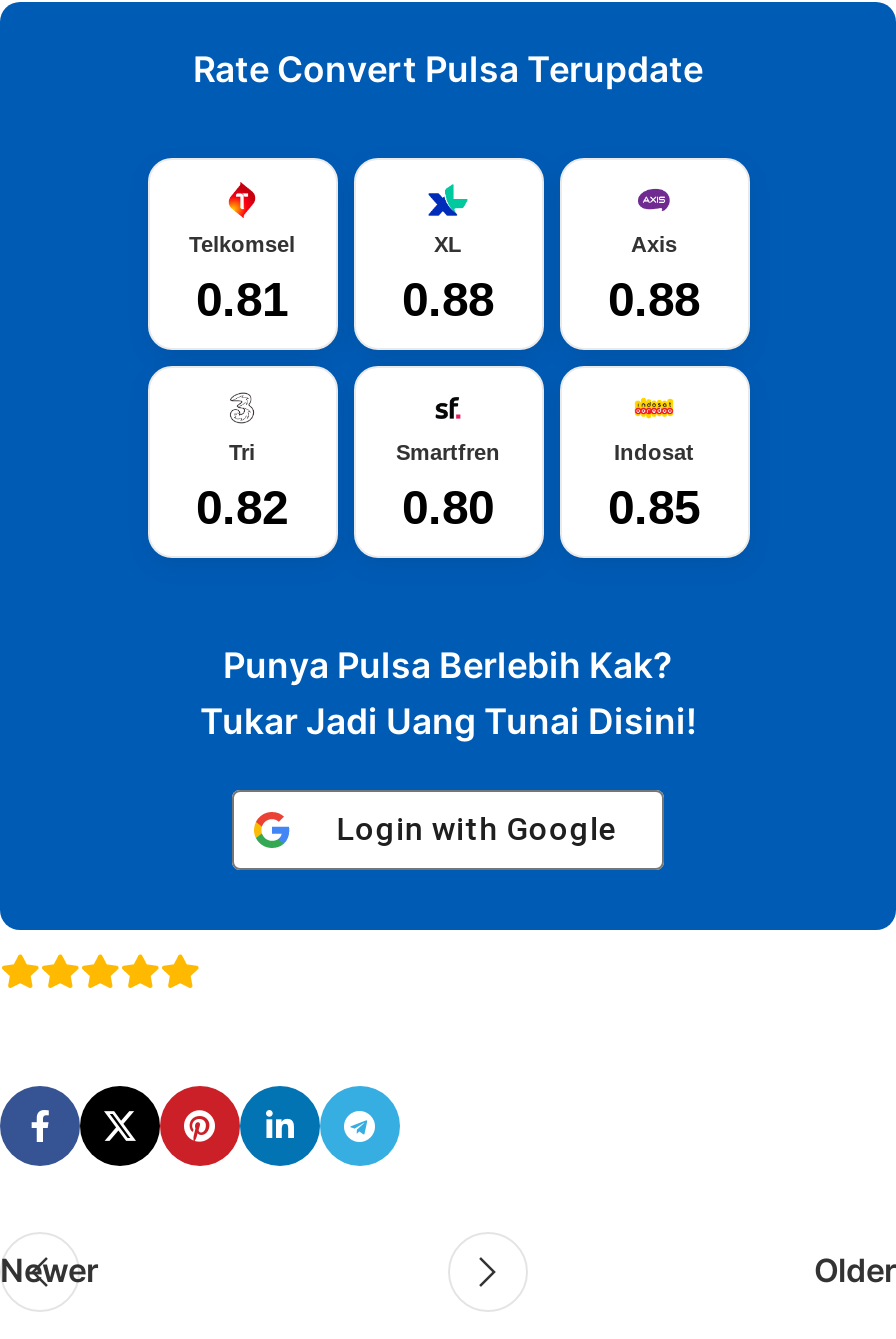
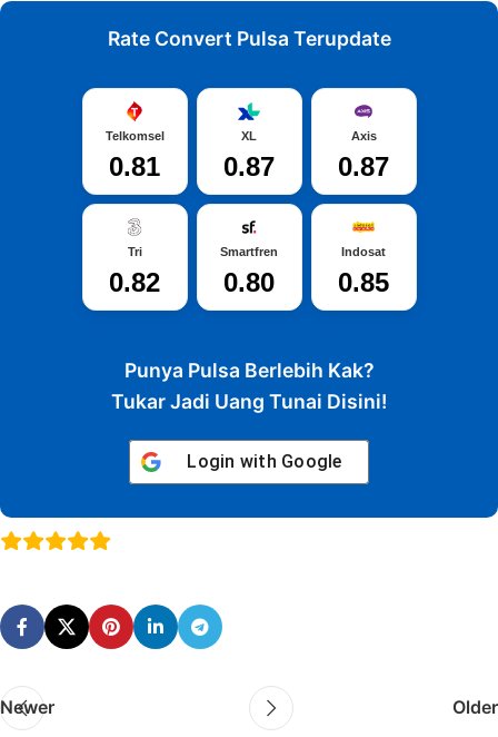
[402,273,494,327] 0.88 -> [223,152,275,182] 0.87
[608,273,700,327] 0.88 -> [338,152,389,182] 0.87

